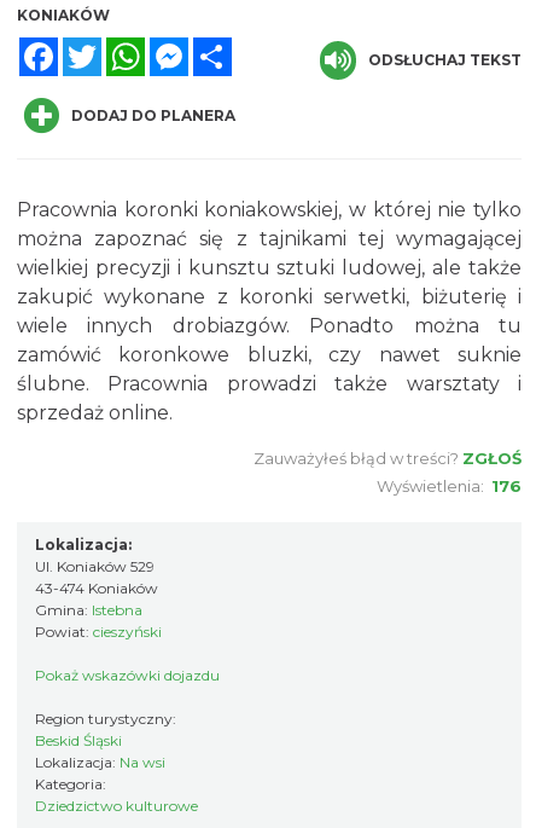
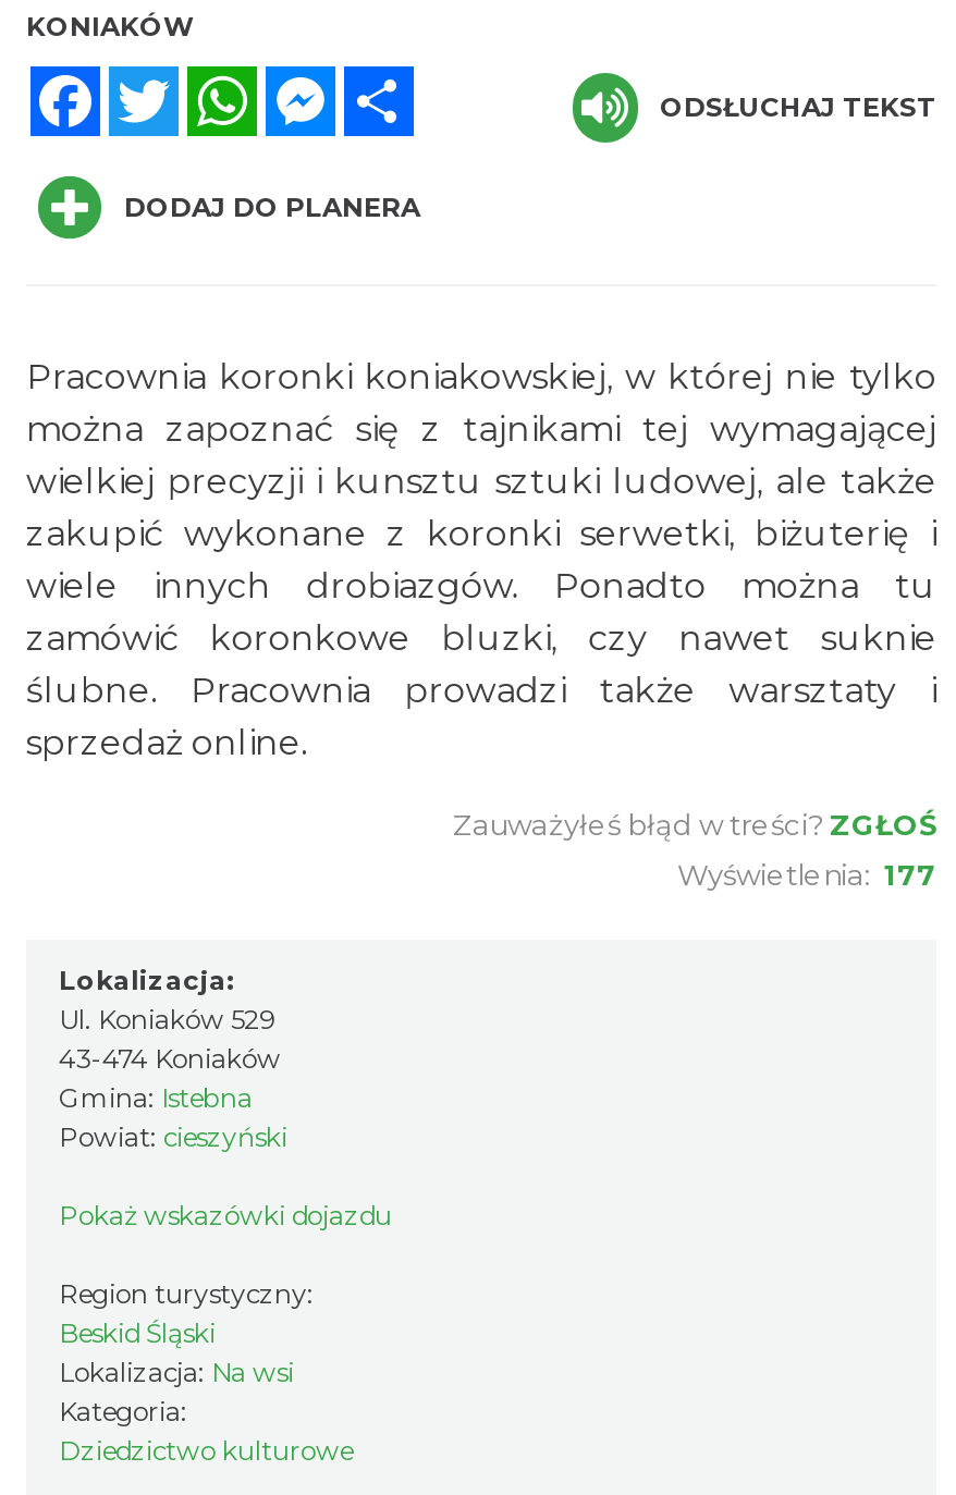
[377,476,522,496] Wyświetlenia: 176 -> [677,857,936,892] Wyświetlenia: 177

